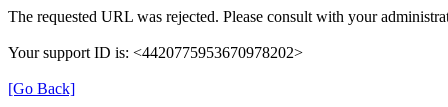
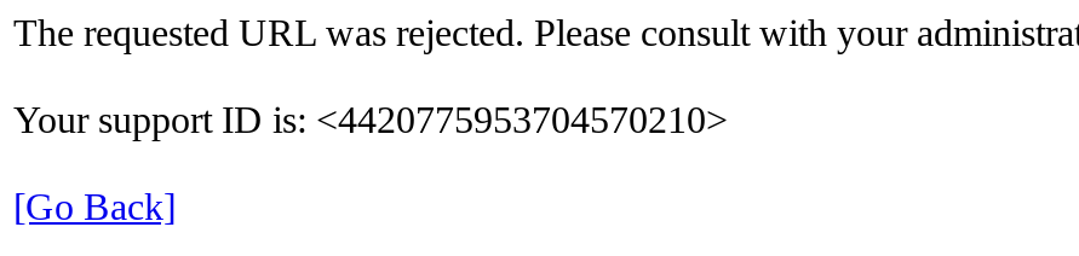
[8,44,303,61] Your support ID is: <4420775953670978202> -> [13,99,728,140] Your support ID is: <4420775953704570210>

